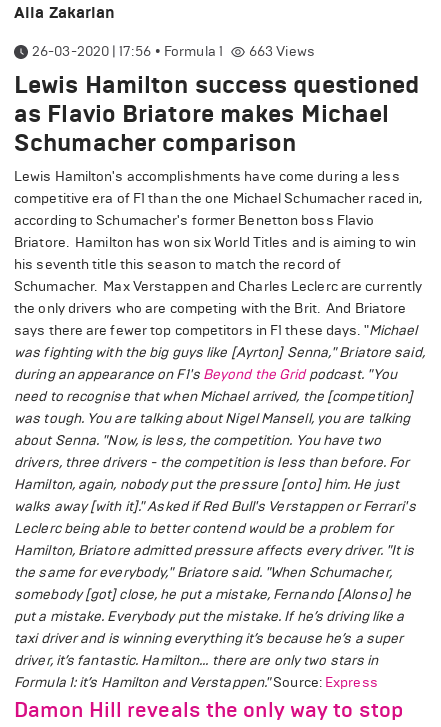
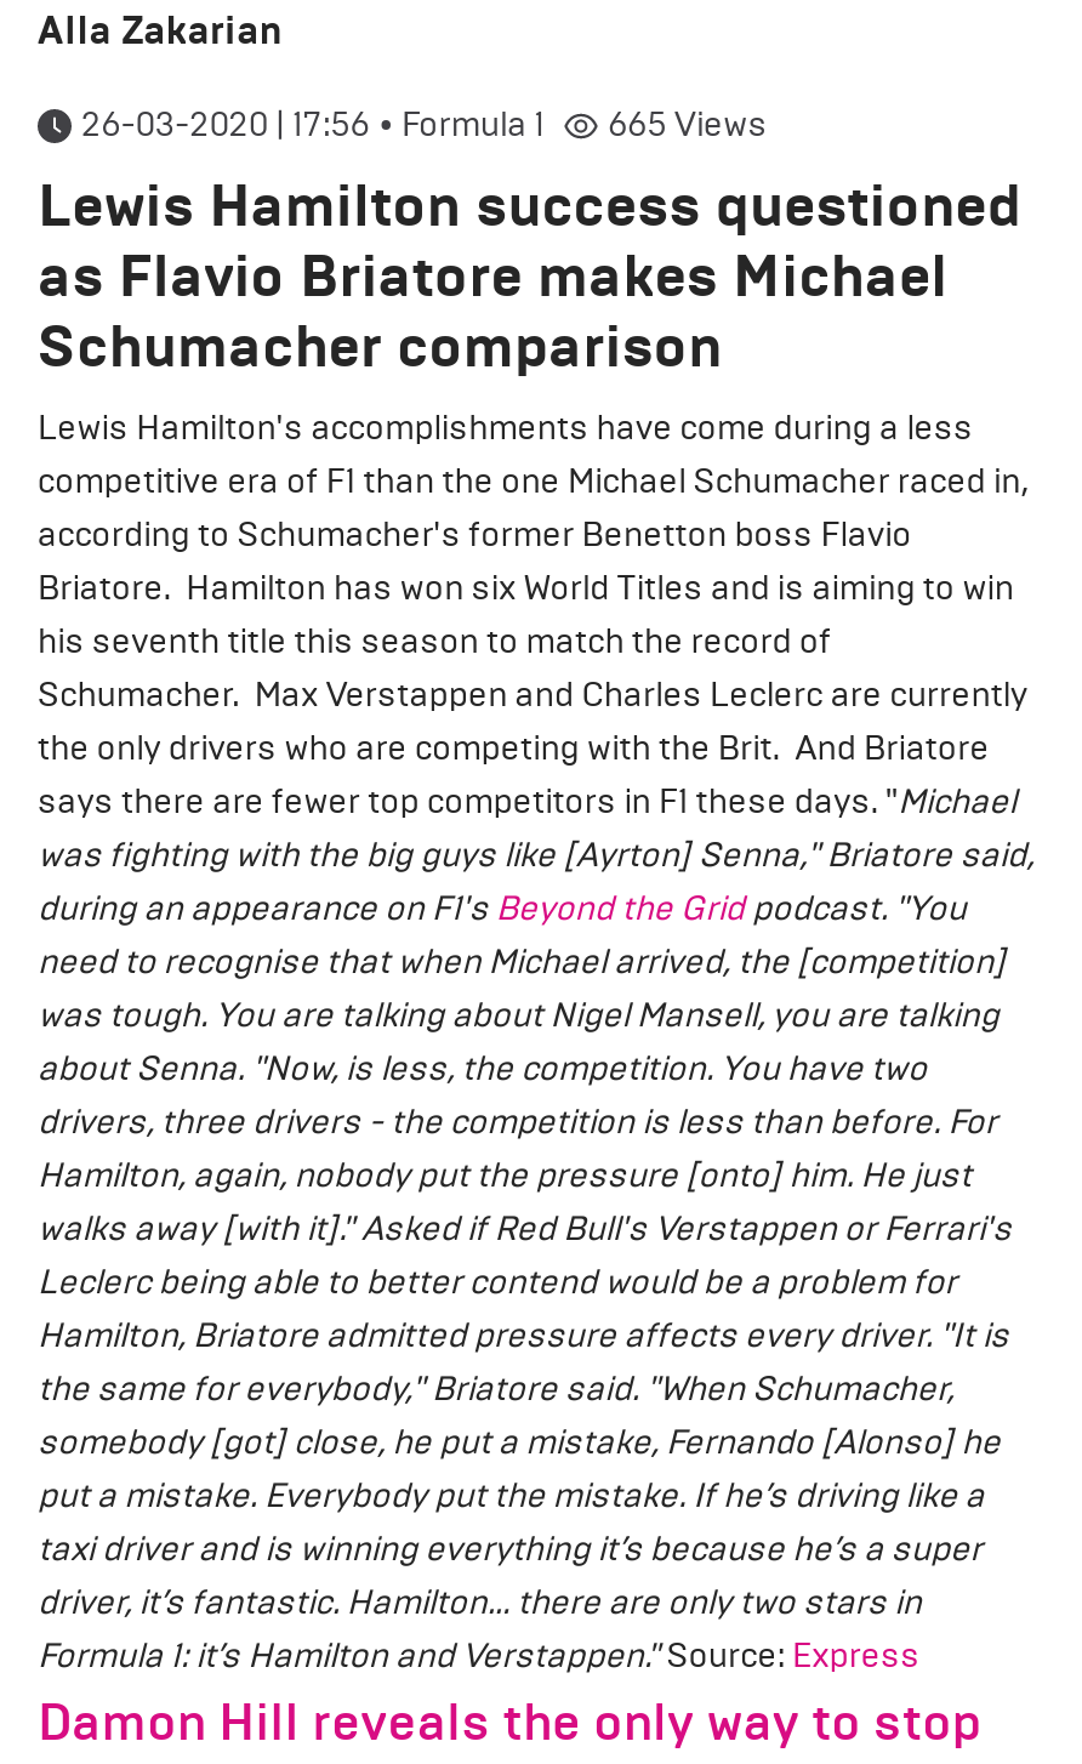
[249,43,315,60] 663 Views -> [607,104,768,146] 665 Views

